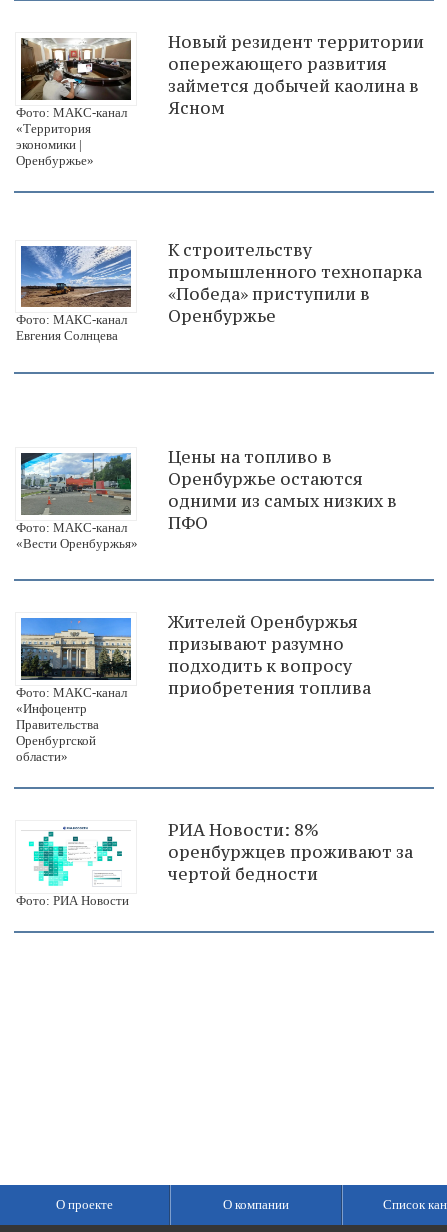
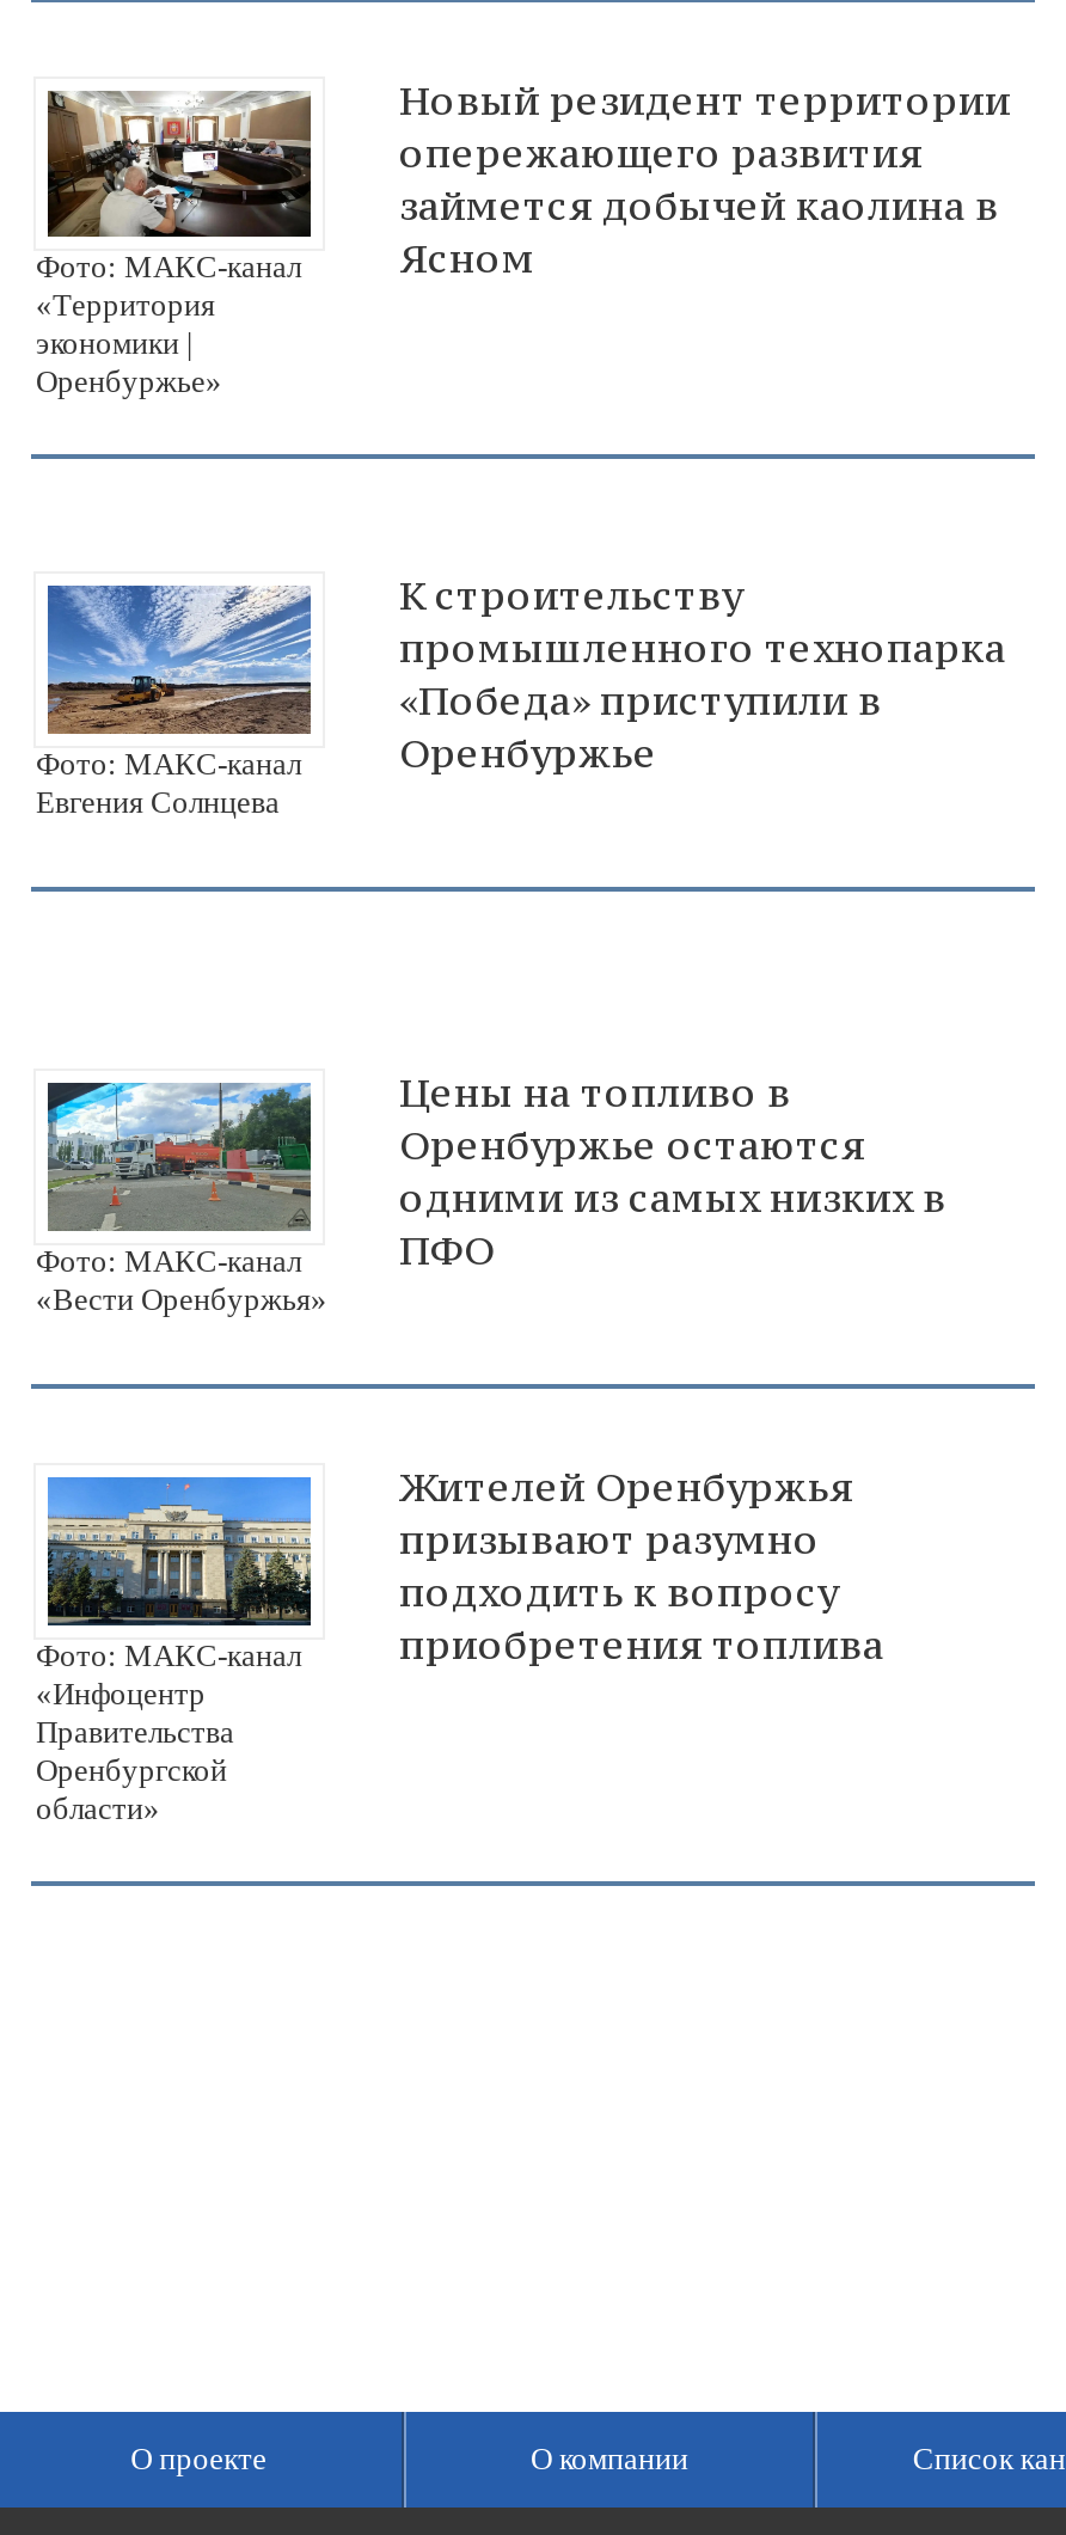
[168,819,413,885] РИА Новости: 8% | оренбуржцев проживают за | чертой бедности -> none
[16,826,129,908] [image] | Фото: РИА Новости -> none

